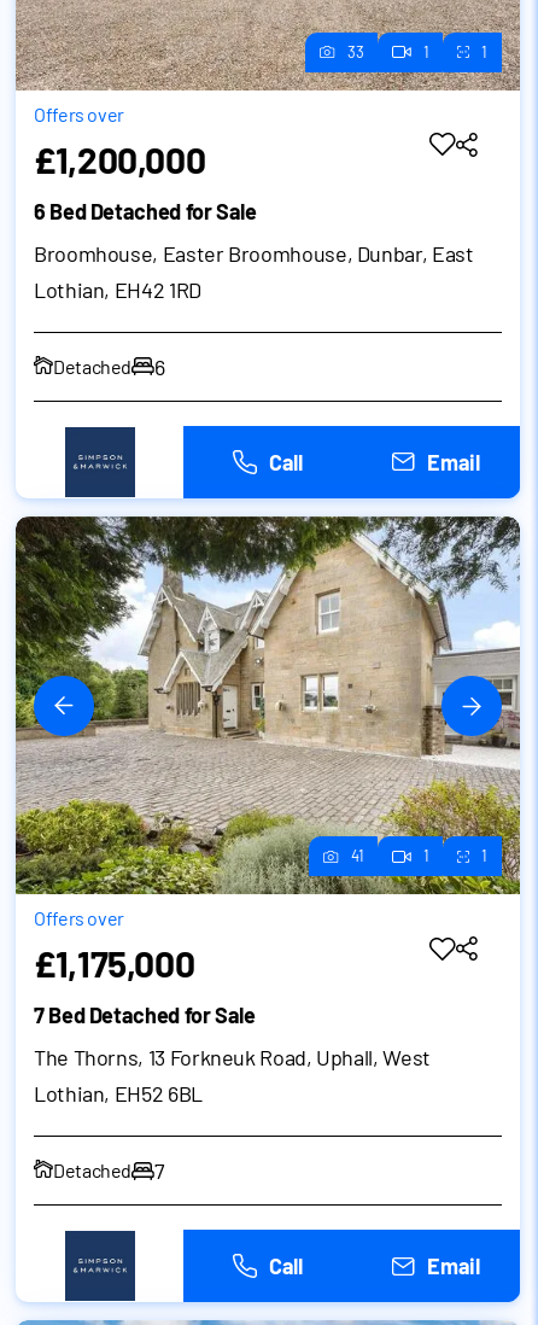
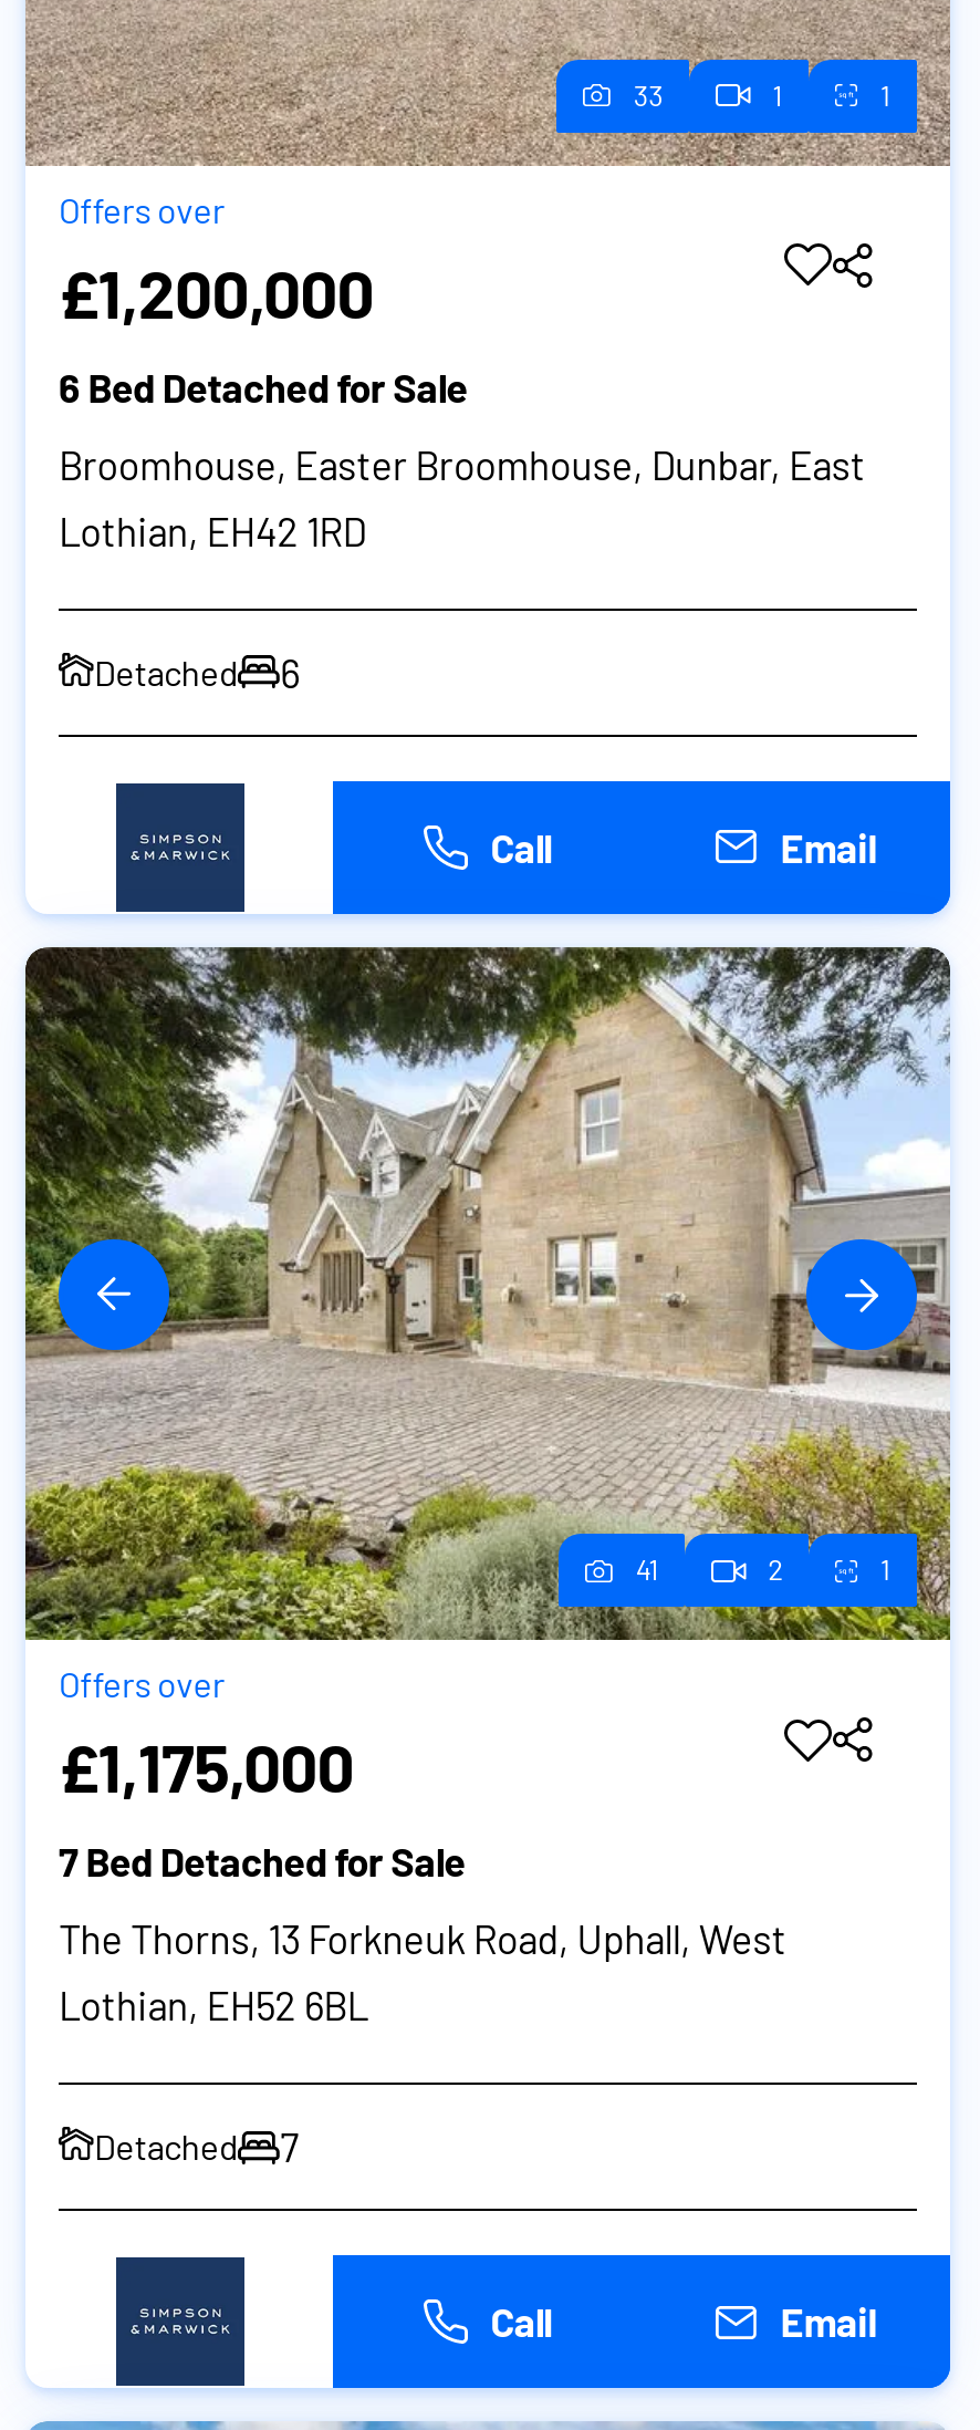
[423,846,429,865] 1 -> [768,1552,783,1587] 2

